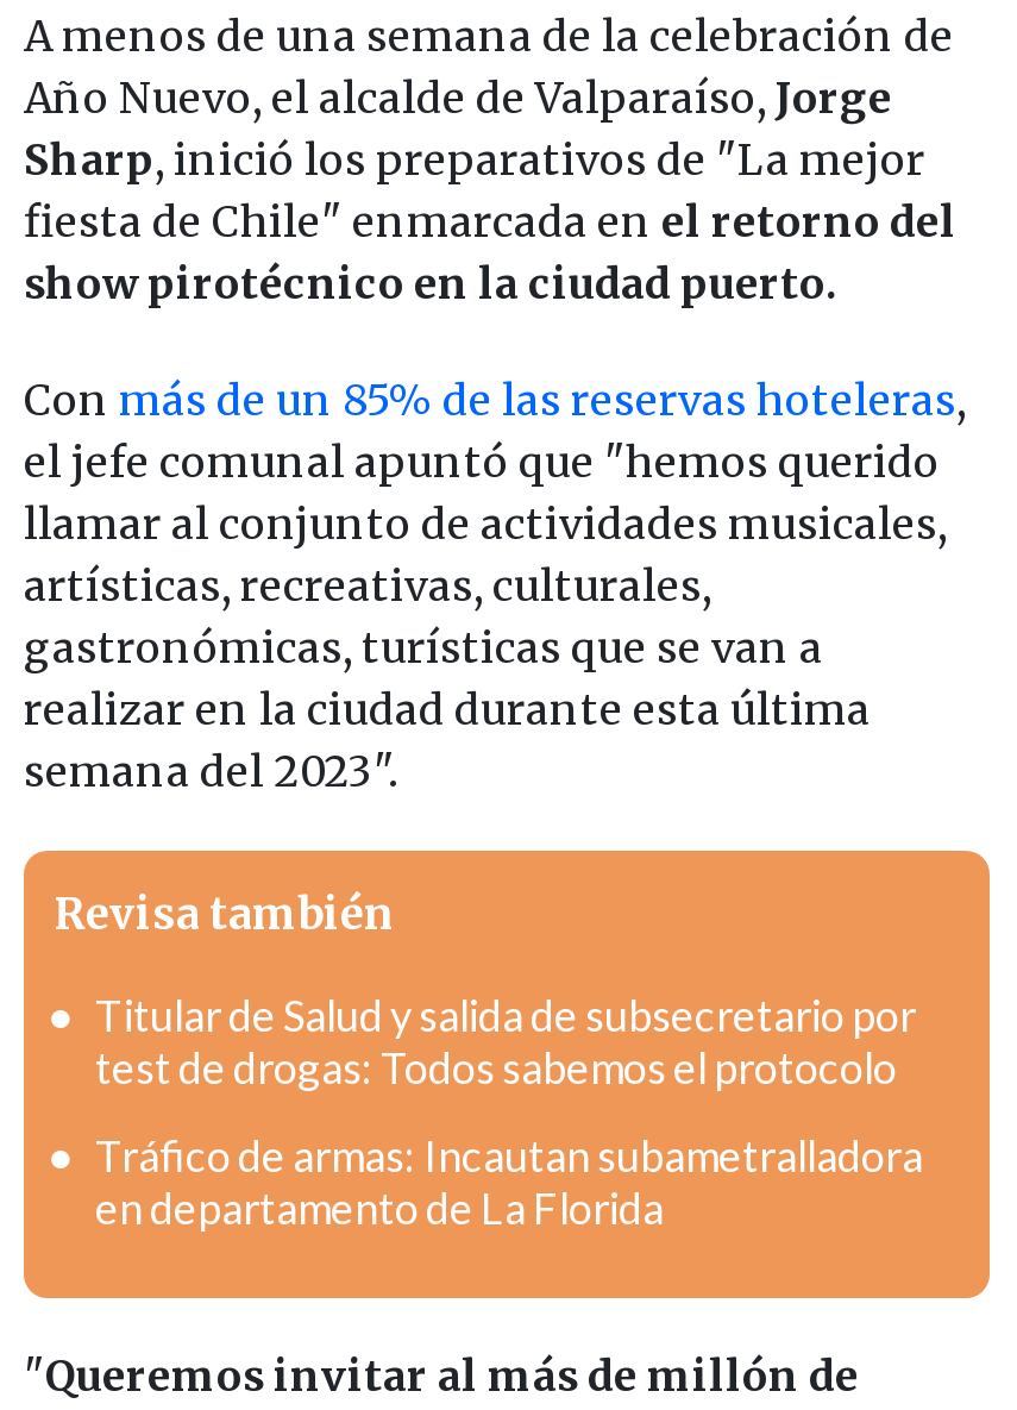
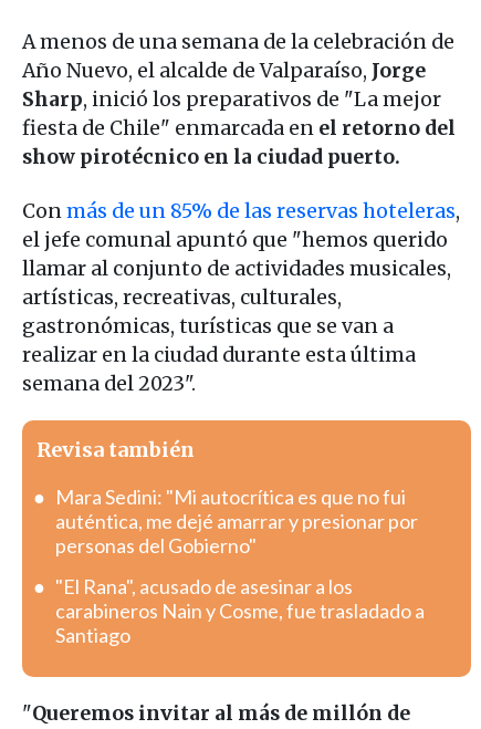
[95,988,916,1093] Titular de Salud y salida de subsecretario por | test de drogas: Todos sabemos el protocolo -> [55,484,418,557] Mara Sedini: "Mi autocrítica es que no fui | auténtica, me dejé amarrar y presionar por | personas del Gobierno"
[95,1129,923,1233] Tráfico de armas: Incautan subametralladora | en departamento de La Florida -> [55,574,425,647] "El Rana", acusado de asesinar a los | carabineros Nain y Cosme, fue trasladado a | Santiago

